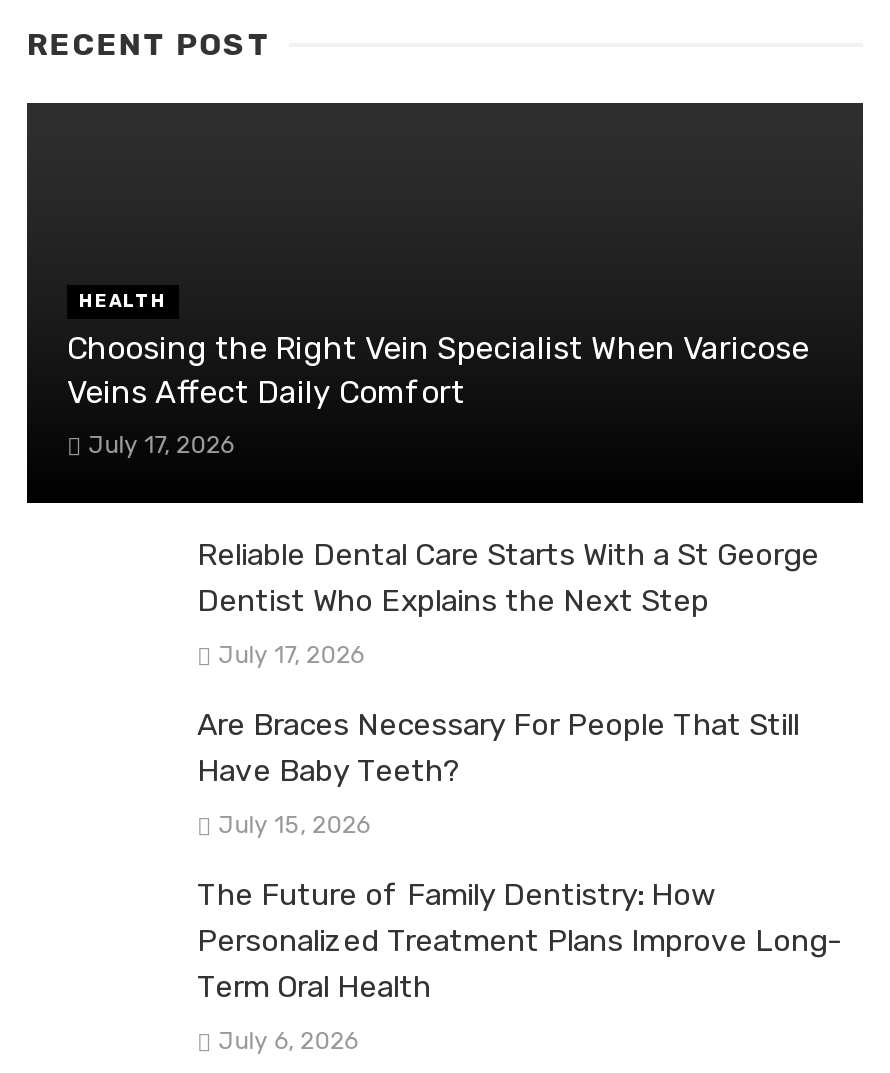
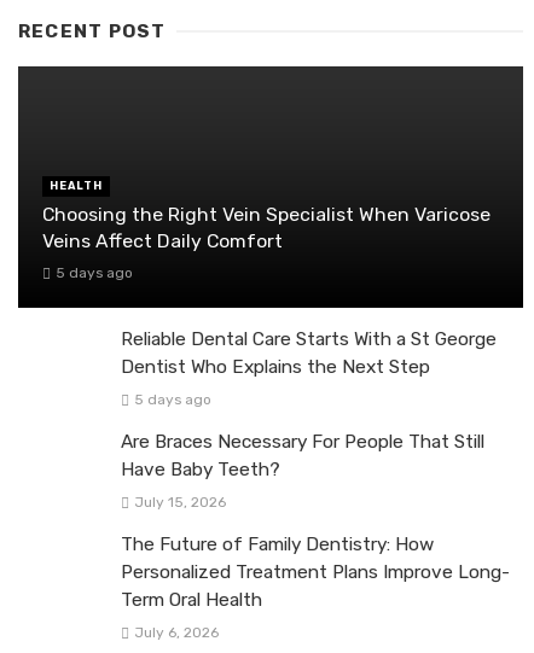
[88,431,234,459] July 17, 2026 -> [55,264,132,281] 5 days ago
[218,641,364,669] July 17, 2026 -> [134,391,211,408] 5 days ago

